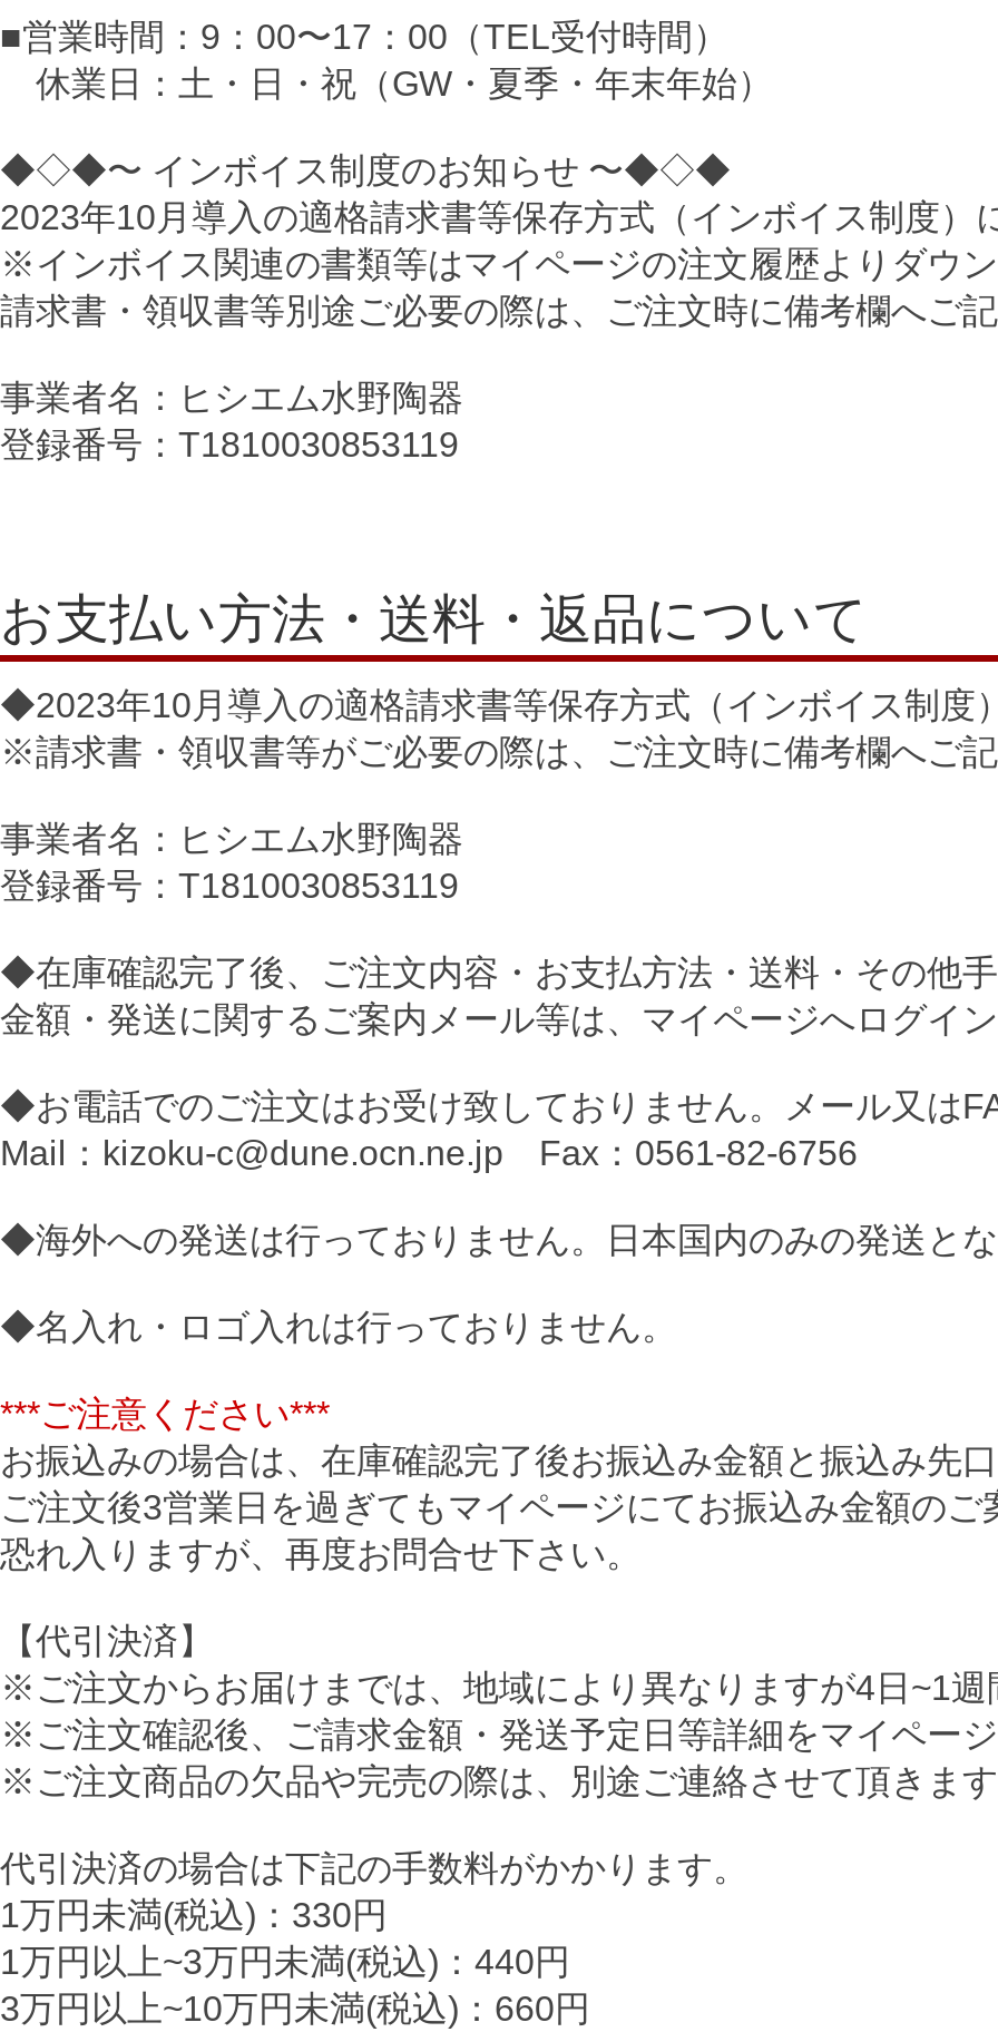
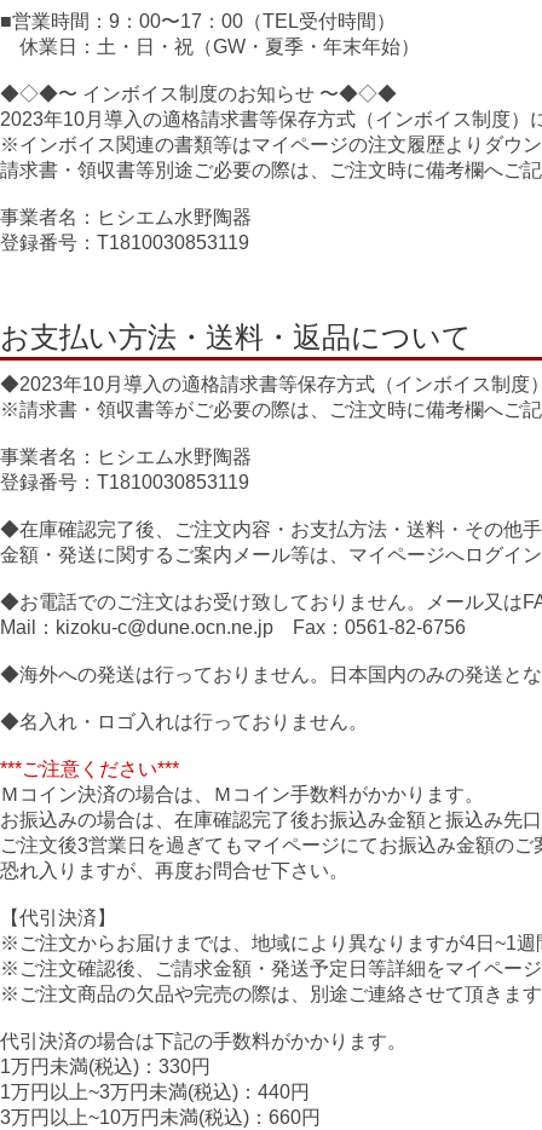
none -> [0,784,484,805] Ｍコイン決済の場合は、Ｍコイン手数料がかかります。

